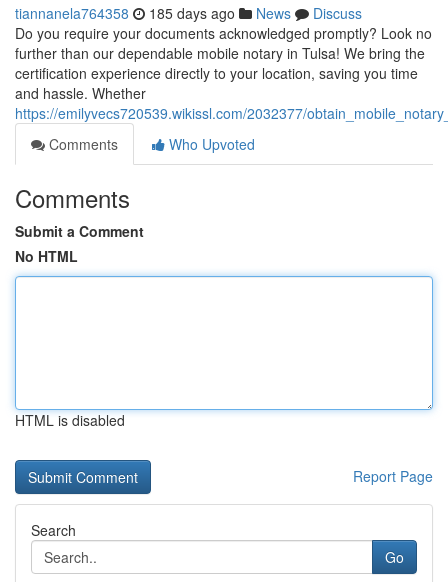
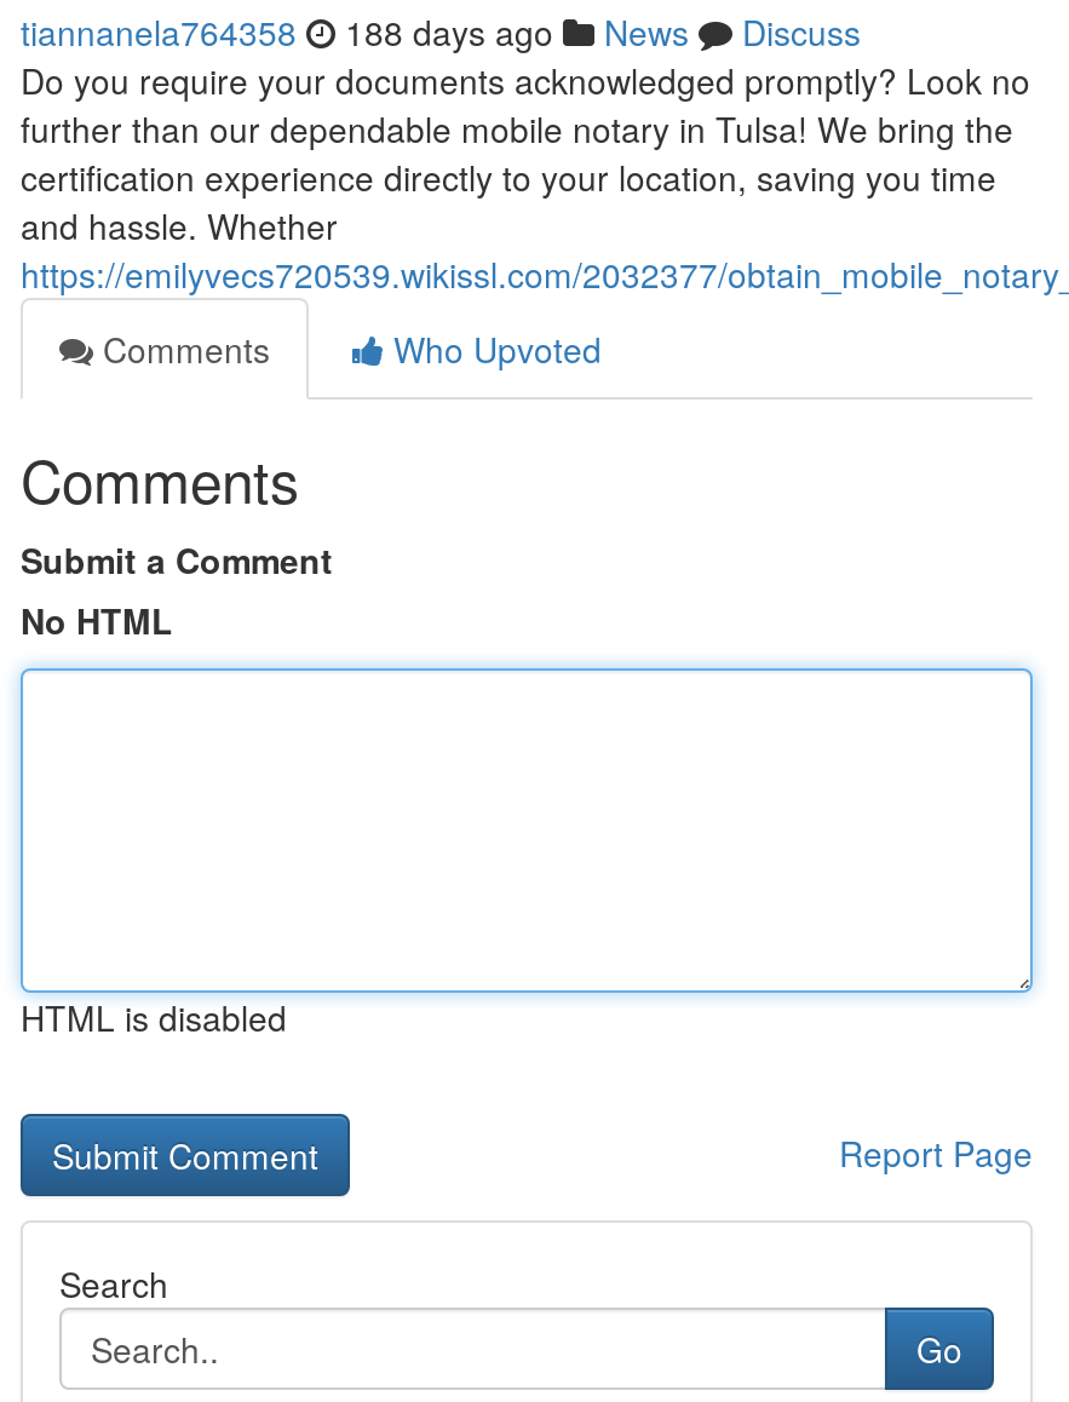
[15,3,362,23] tiannanela764358 185 days ago News Discuss -> [21,7,861,56] tiannanela764358 188 days ago News Discuss

